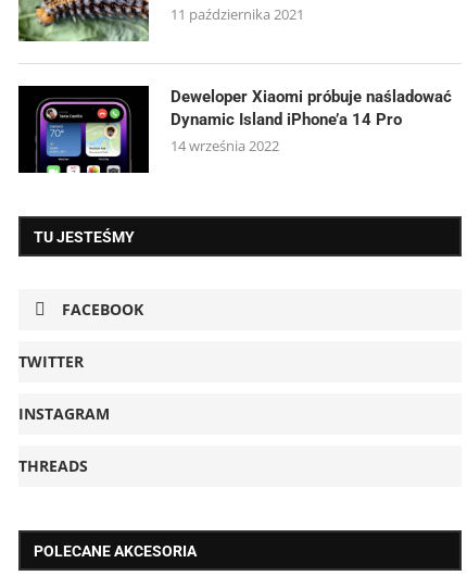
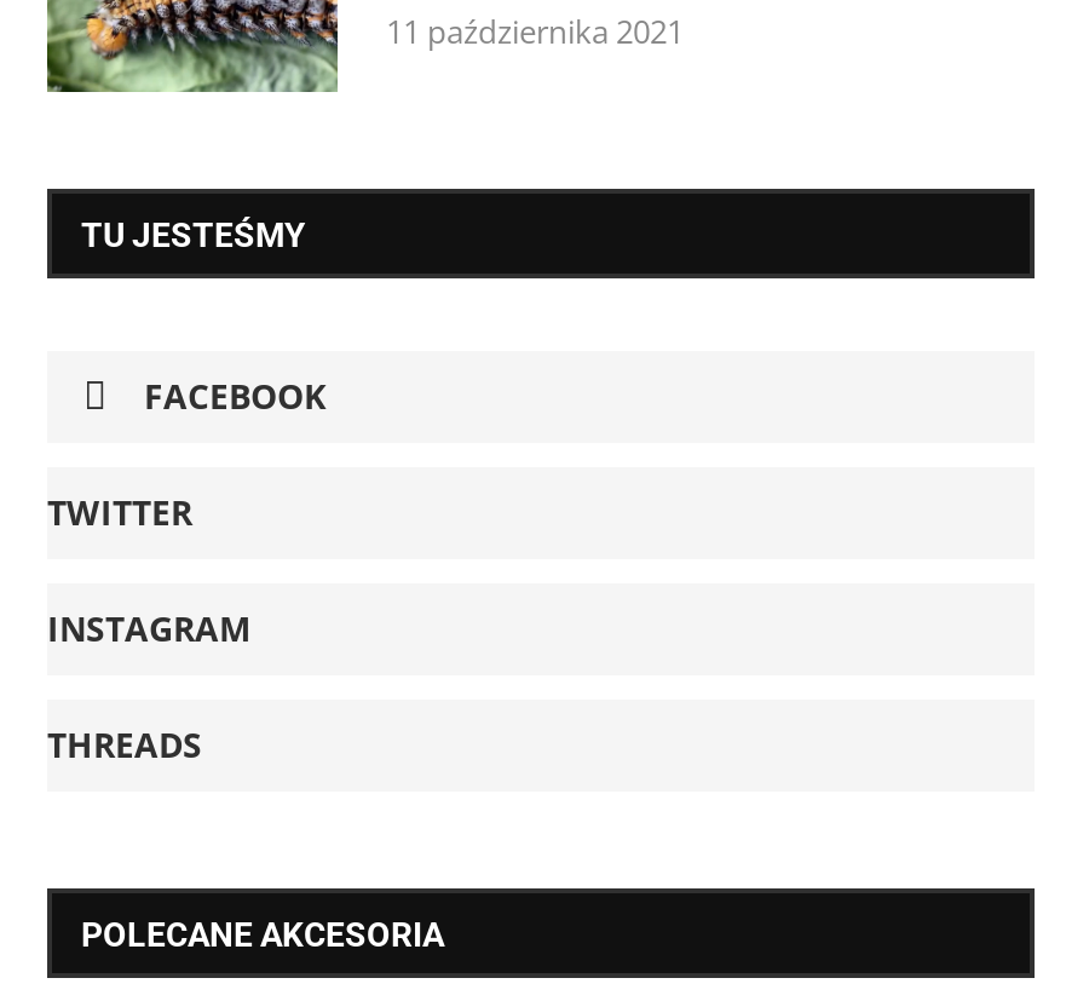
[17,87,452,174] [image] | Deweloper Xiaomi próbuje naśladować | Dynamic Island iPhone’a 14 Pro | 14 września 2022 -> none

